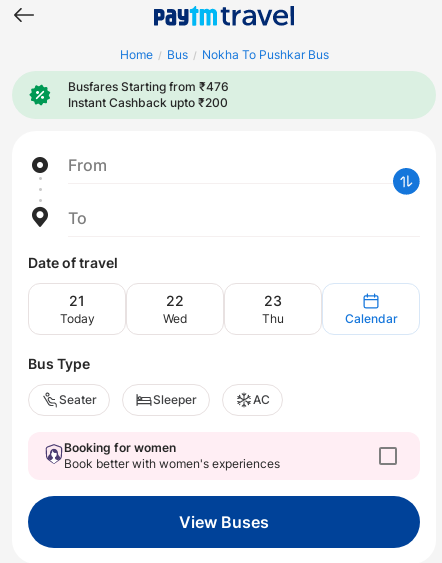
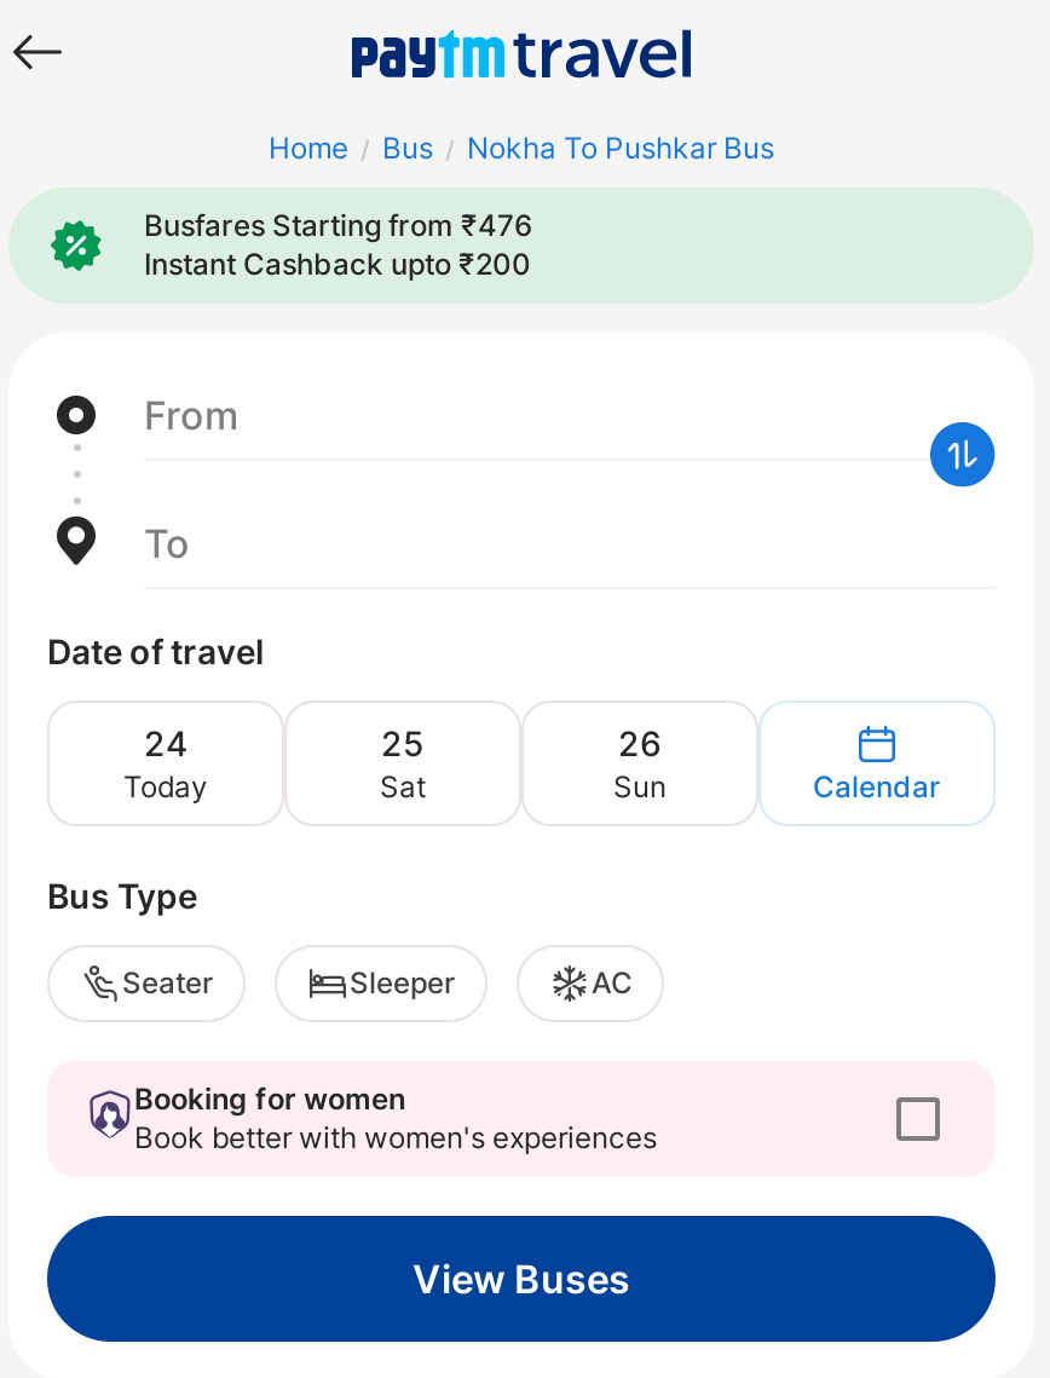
[69,292,85,309] 21 -> [144,722,187,763] 24
[163,292,187,326] 22 | Wed -> [380,722,426,805] 25 | Sat
[262,292,284,326] 23 | Thu -> [613,722,667,805] 26 | Sun

